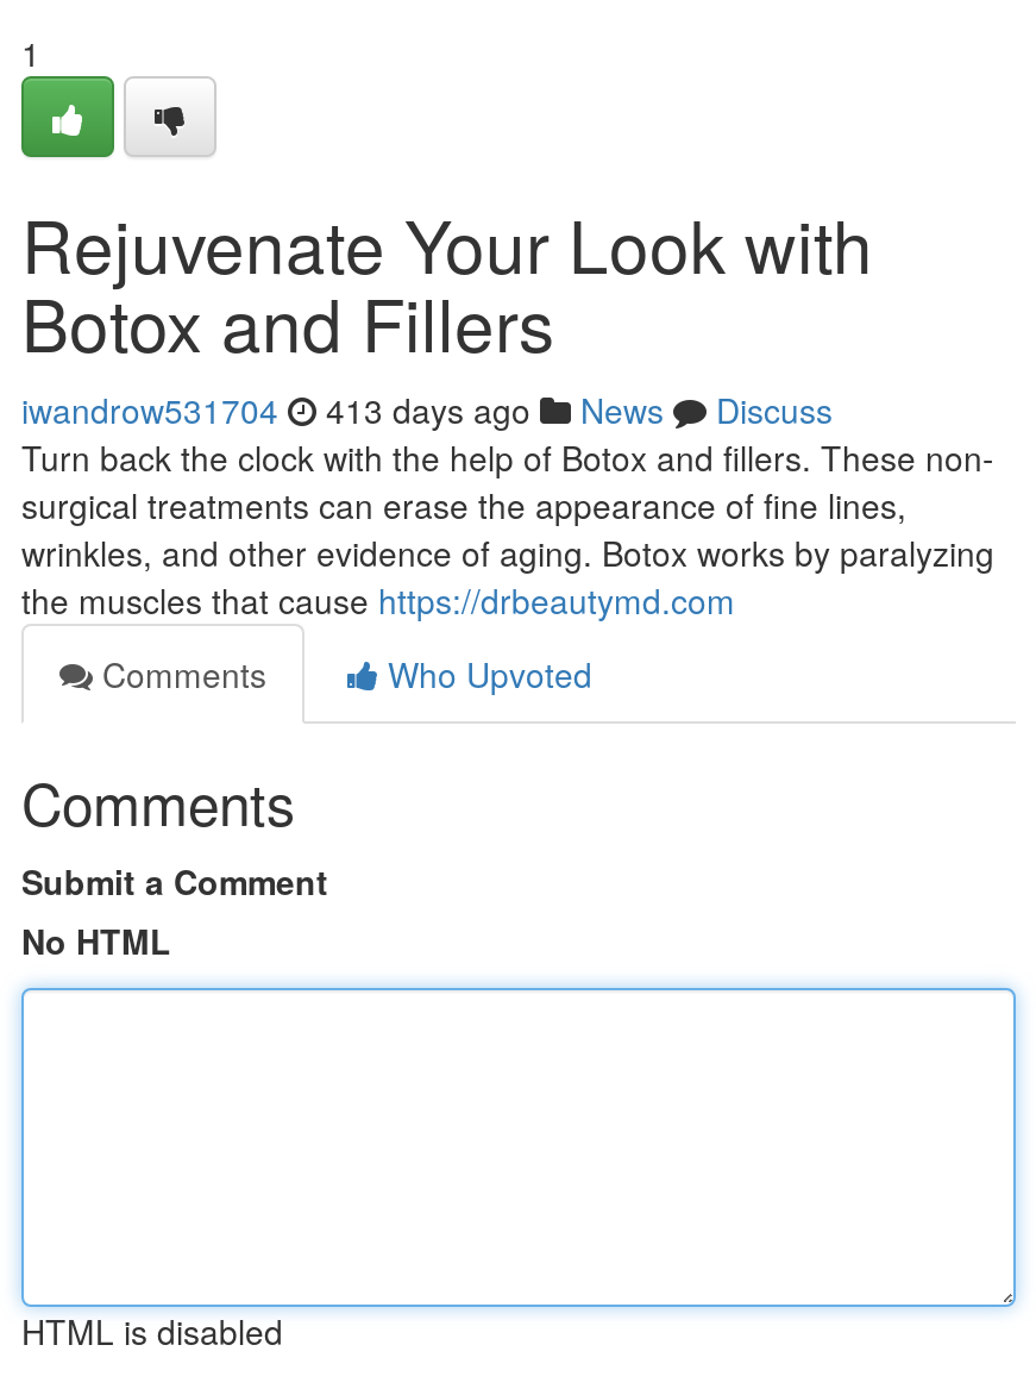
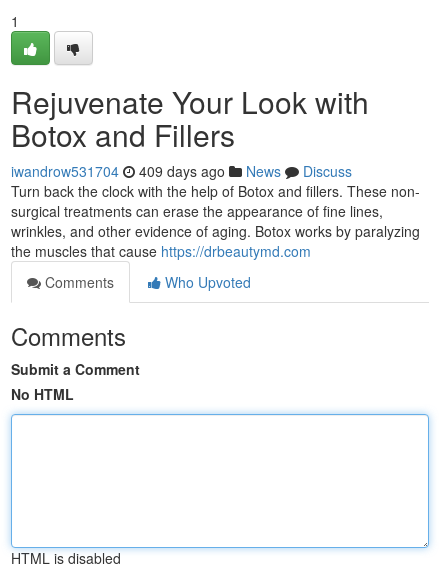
[21,386,833,433] iwandrow531704 413 days ago News Discuss -> [11,161,352,181] iwandrow531704 409 days ago News Discuss

